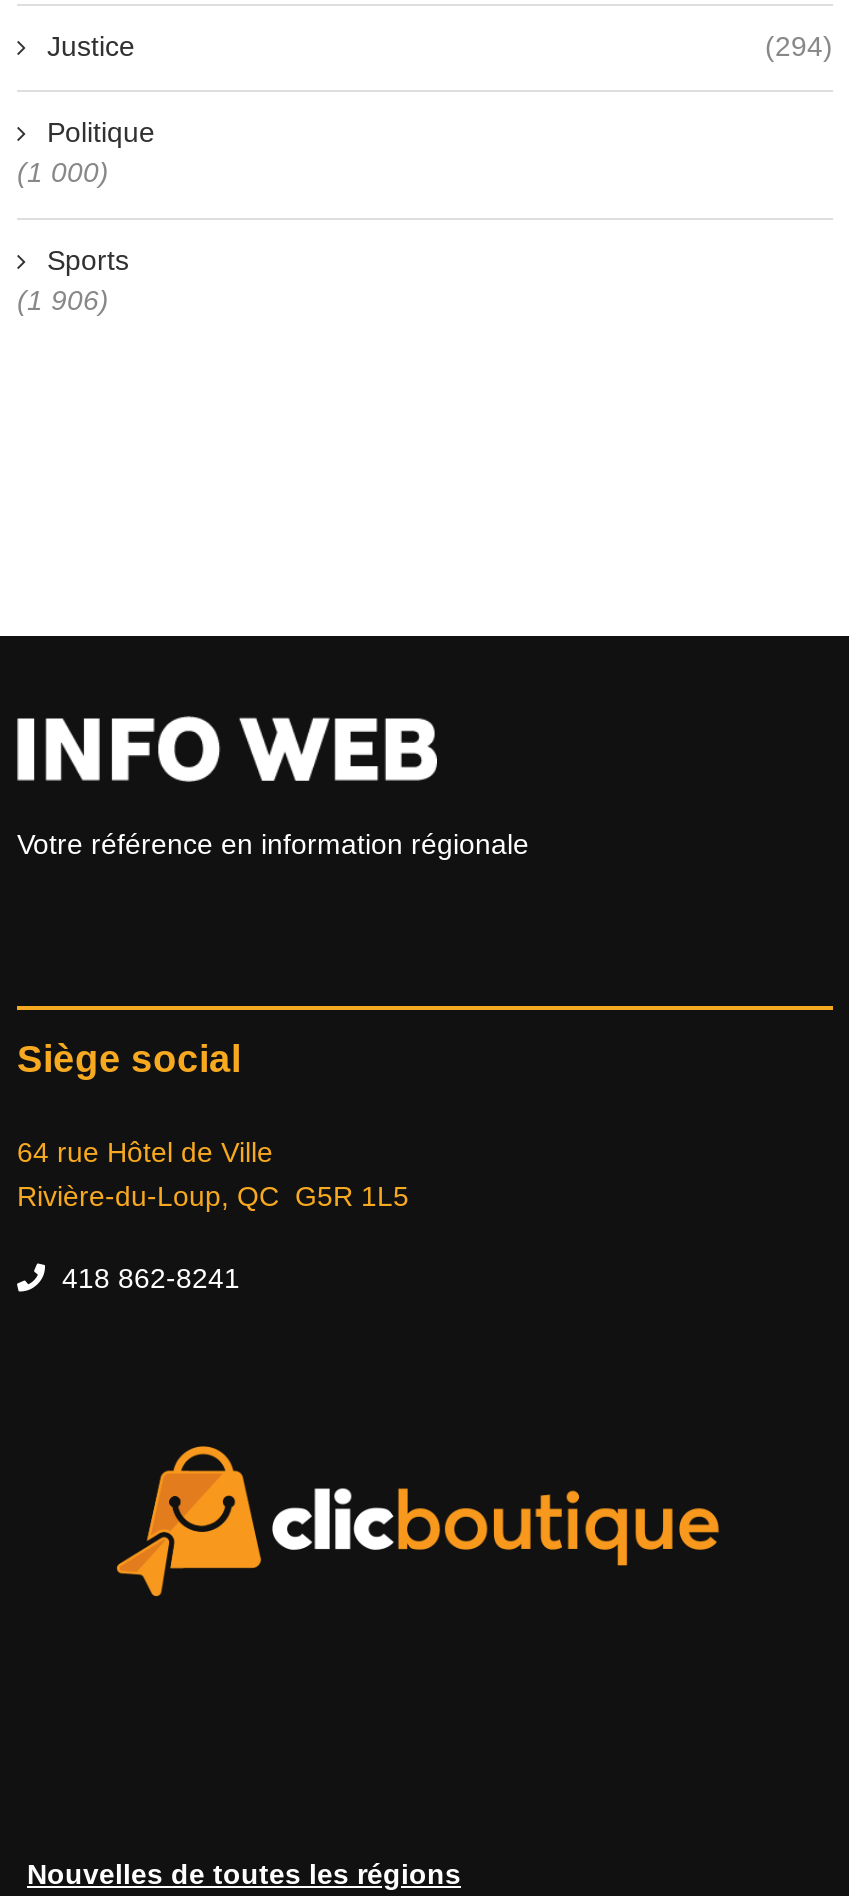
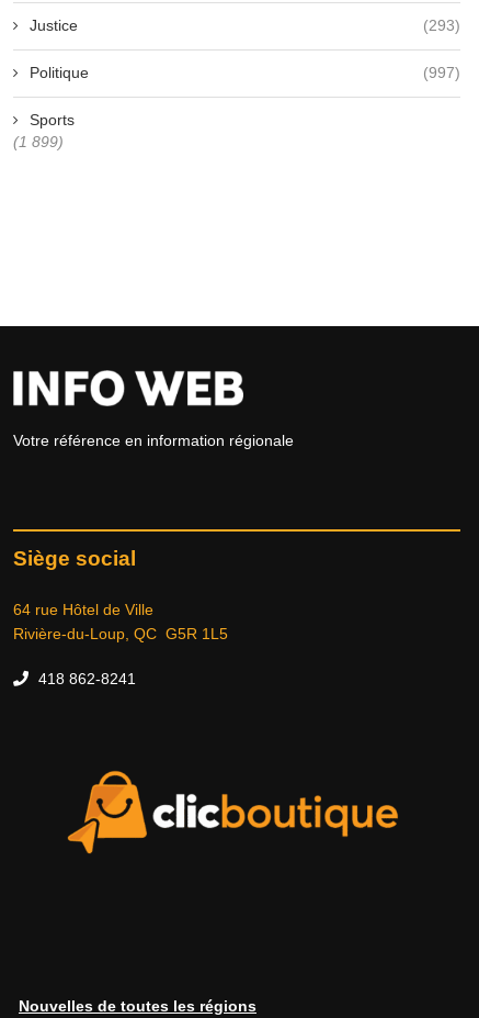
[765,30,833,62] (294) -> [423,16,460,34] (293)
[17,156,109,188] (1 000) -> [423,64,460,81] (997)
[17,284,109,316] (1 906) -> [13,133,64,150] (1 899)

